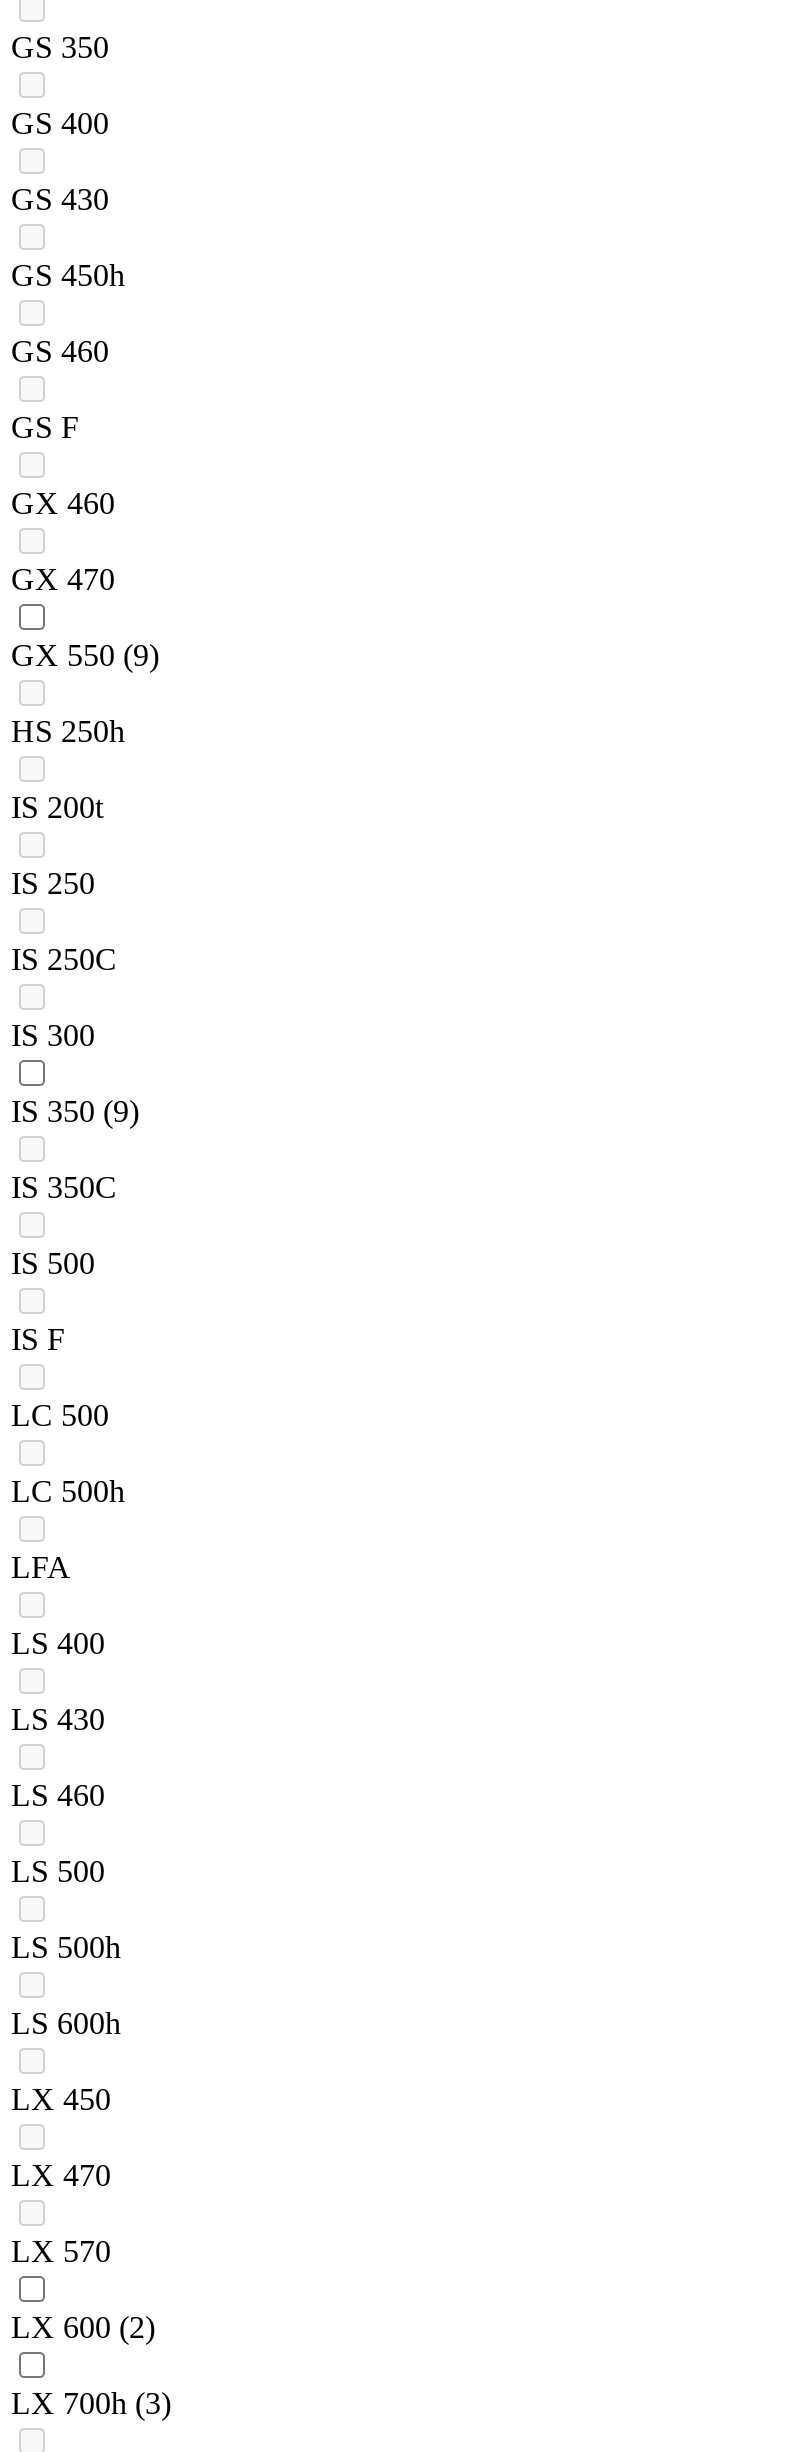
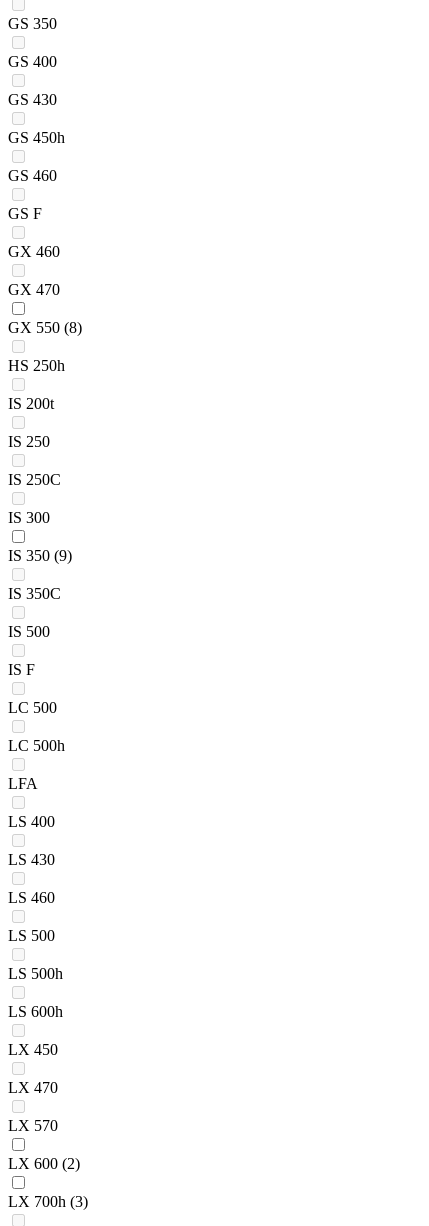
[11,639,159,673] GX 550 (9) -> [8,319,82,336] GX 550 (8)

